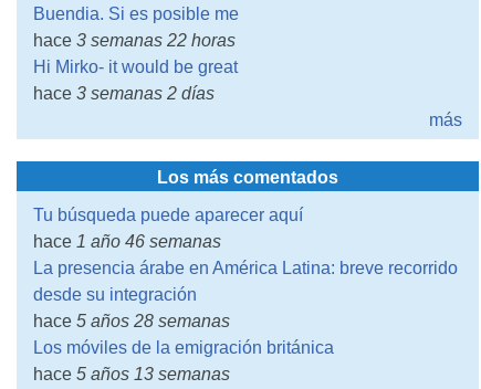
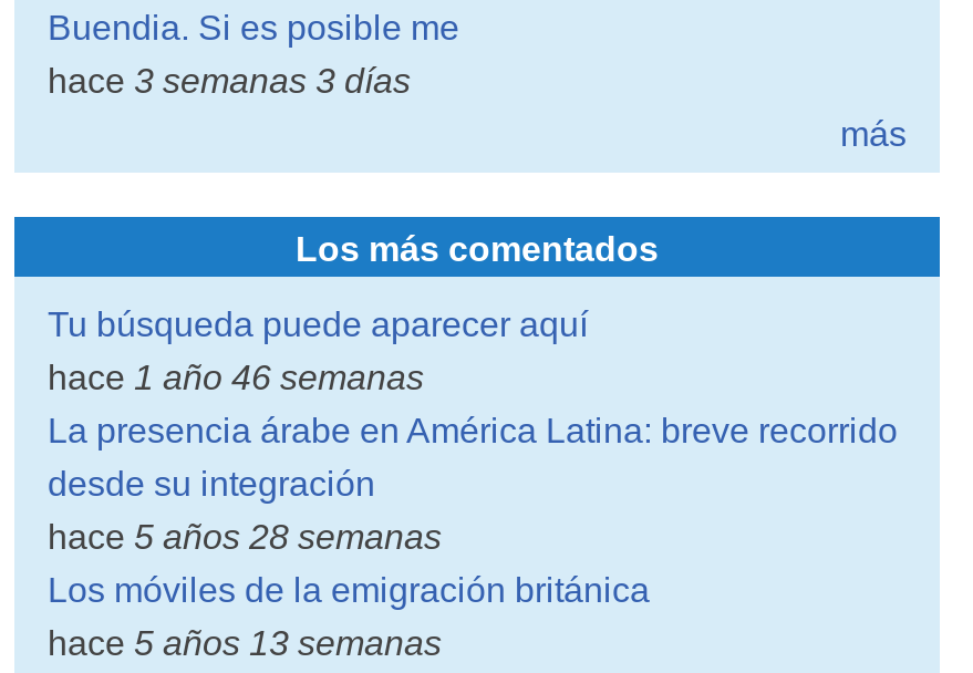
[33,31,238,103] hace 3 semanas 22 horas | Hi Mirko- it would be great | hace 3 semanas 2 días -> [48,63,411,101] hace 3 semanas 3 días

